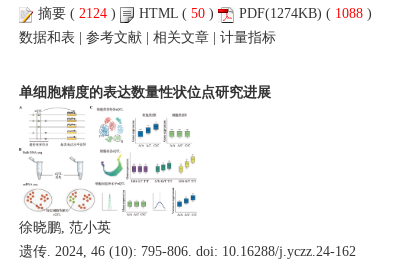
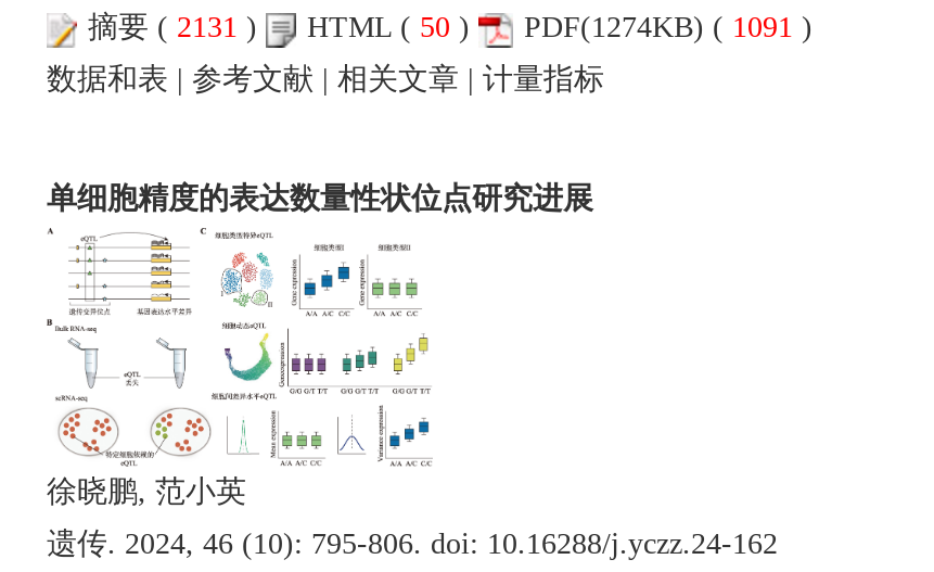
[38,6,120,21] 摘要(2124) -> [88,11,266,43] 摘要(2131)
[239,6,372,21] PDF(1274KB) (1088) -> [524,11,813,43] PDF(1274KB) (1091)

